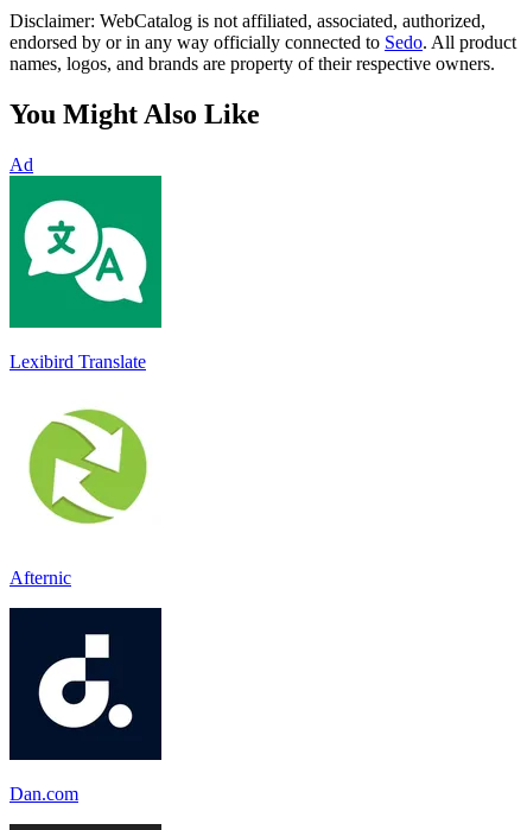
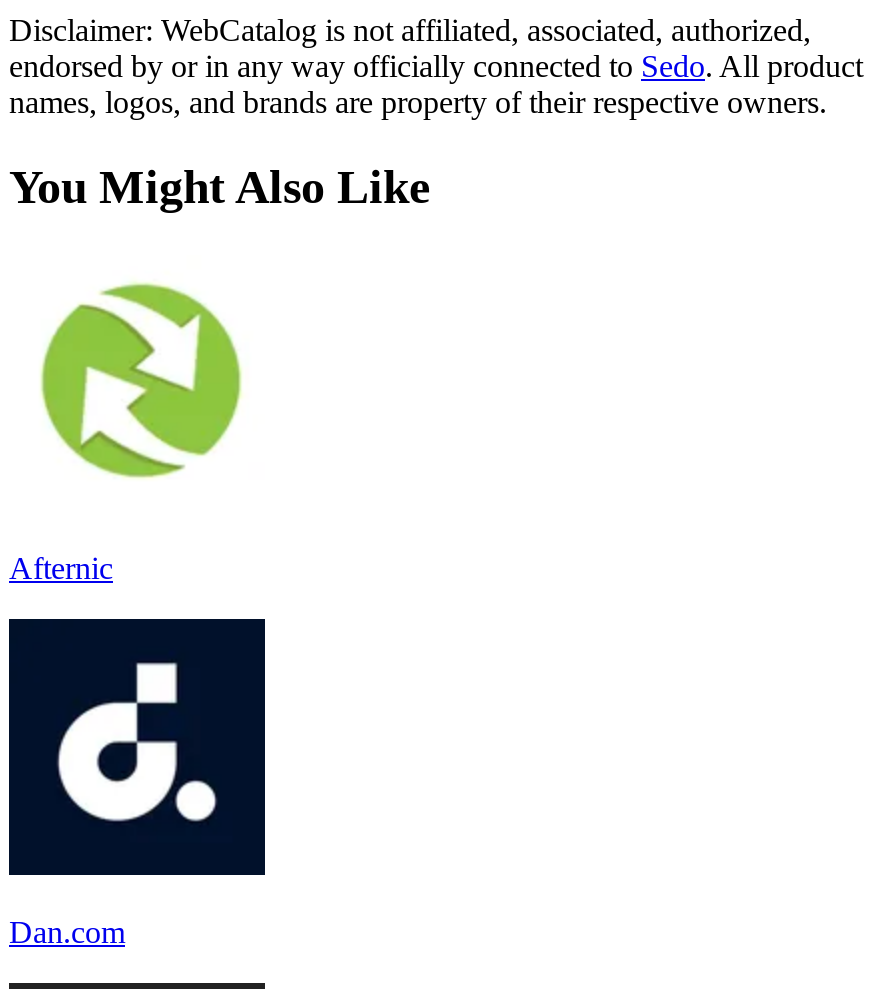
[9,154,33,174] Ad -> none
[8,175,163,371] [image] | Lexibird Translate -> none

